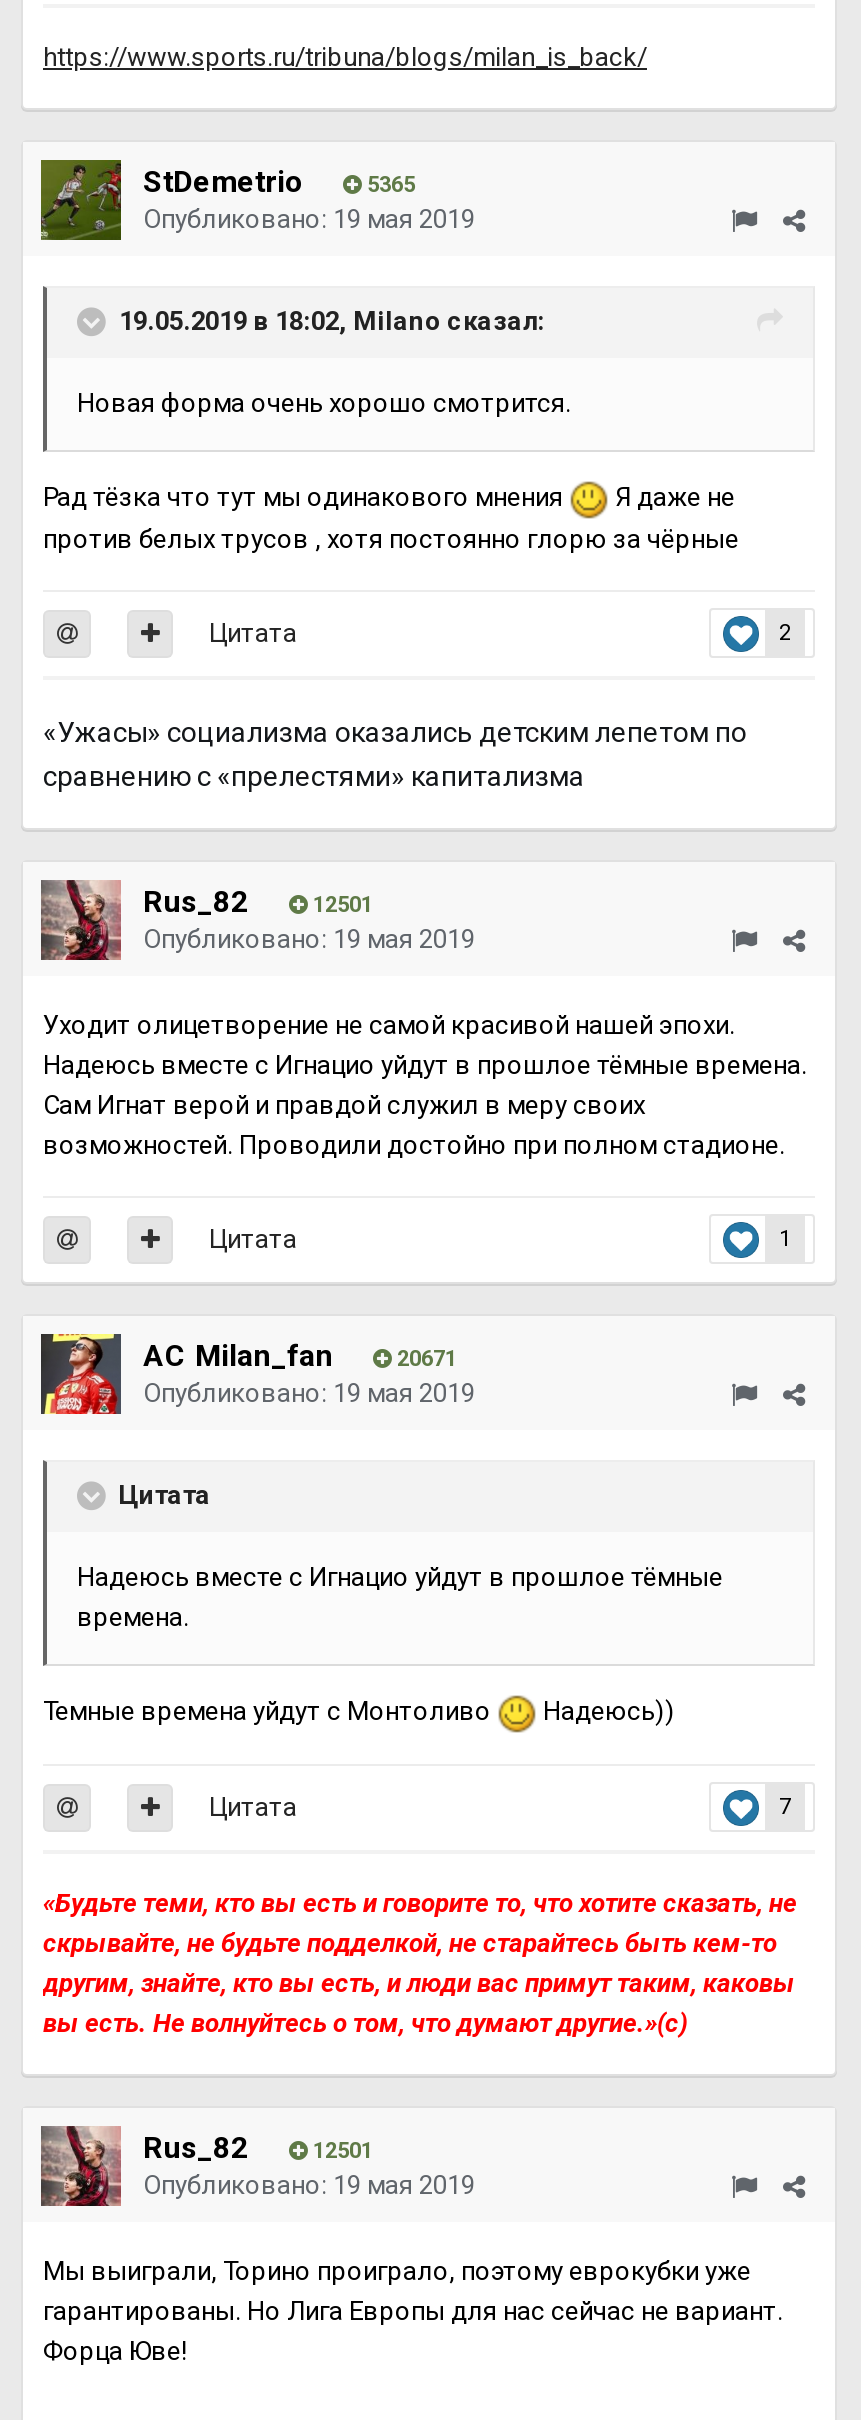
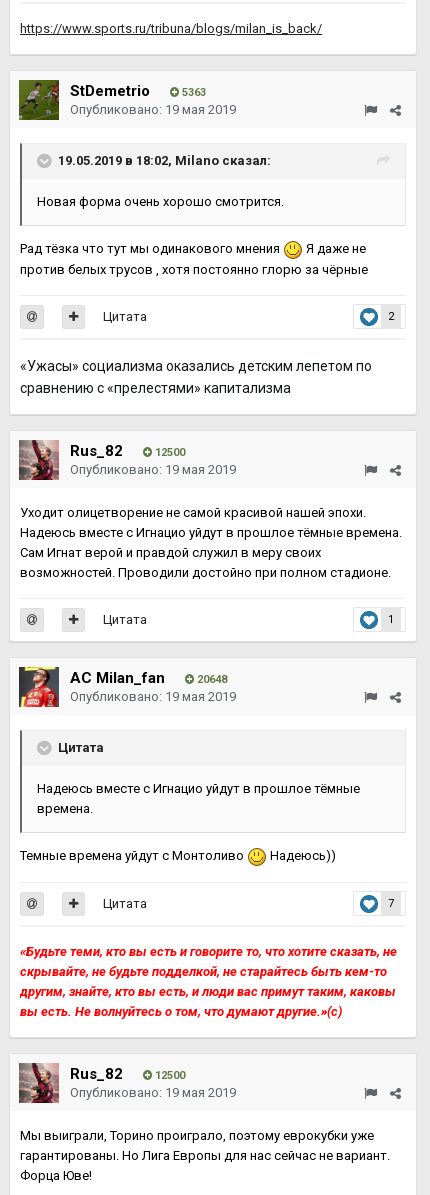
[361,172,415,198] 5365 -> [179,86,206,99] 5363
[307,892,373,918] 12501 -> [152,446,185,459] 12500
[391,1346,457,1372] 20671 -> [194,673,227,686] 20648
[307,2138,373,2164] 12501 -> [152,1069,185,1082] 12500

